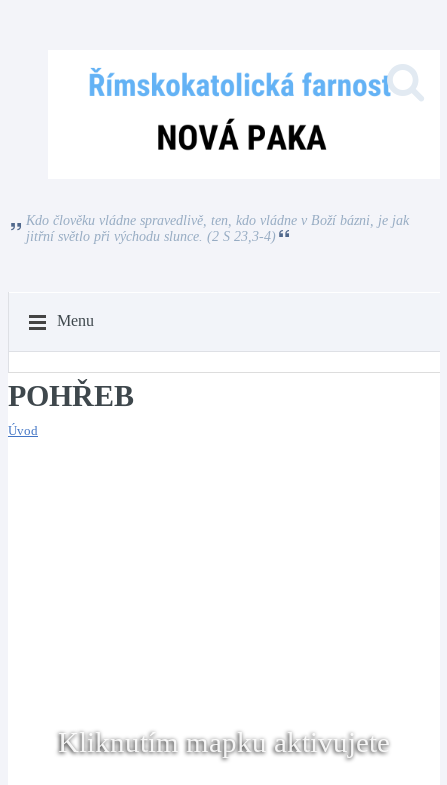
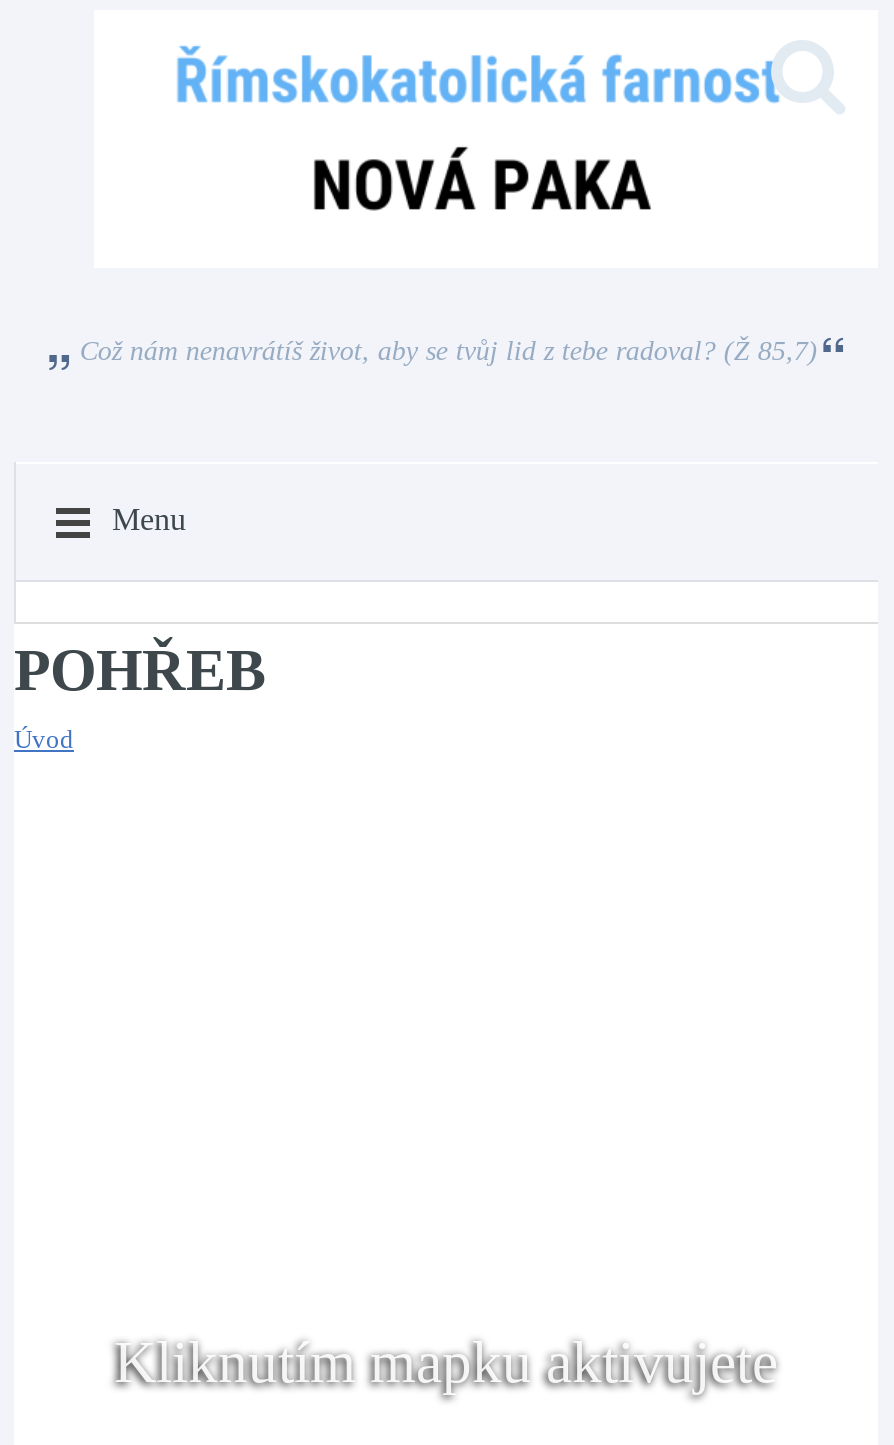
[26,213,409,244] Kdo člověku vládne spravedlivě, ten, kdo vládne v Boží bázni, je jak | jitřní světlo při východu slunce. (2 S 23,3-4) -> [80,336,818,366] Což nám nenavrátíš život, aby se tvůj lid z tebe radoval? (Ž 85,7)

